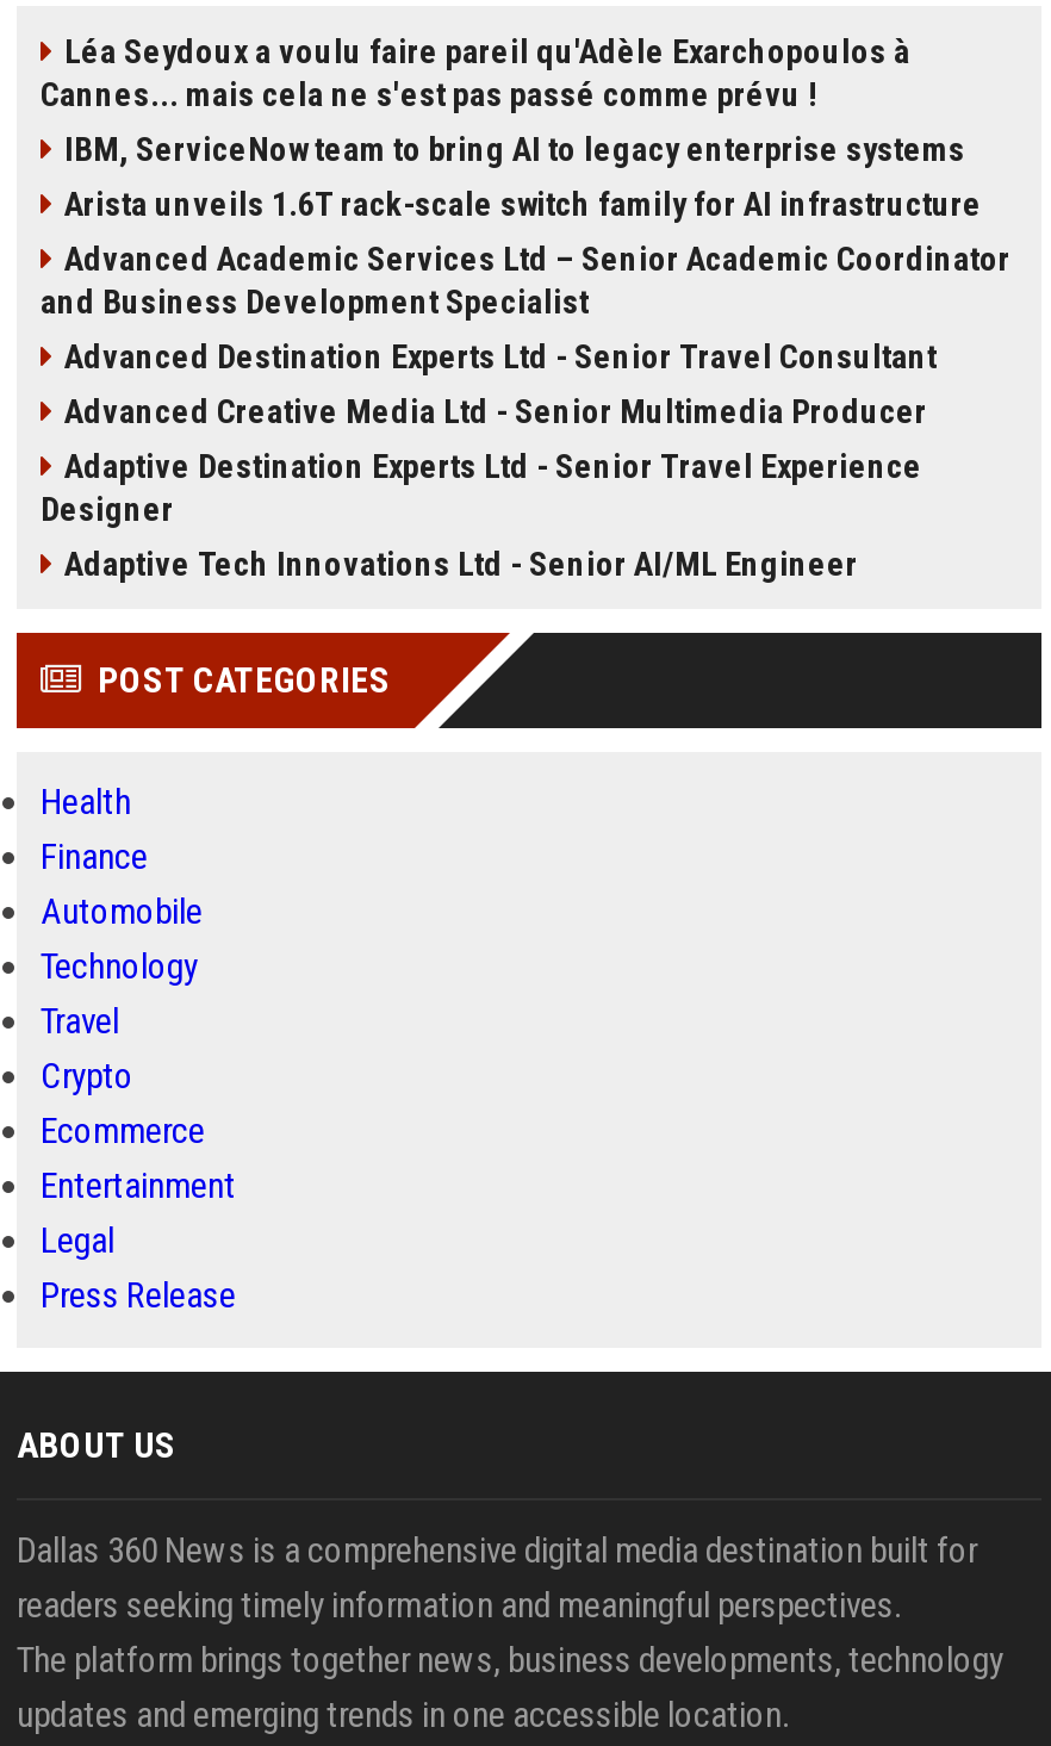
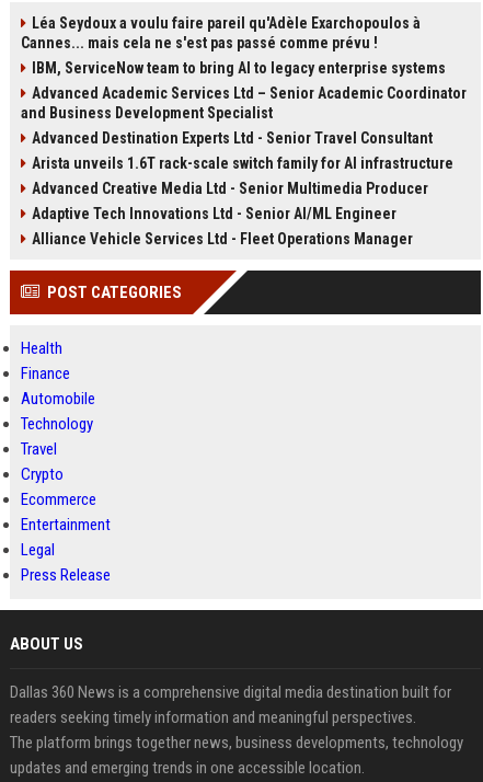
moved [64,185,982,223] -> [32,154,453,172]: Arista unveils 1.6T rack-scale switch family for AI infrastructure
[41,447,922,528] Adaptive Destination Experts Ltd - Senior Travel Experience | Designer -> none
moved [64,545,858,583] -> [32,205,396,222]: Adaptive Tech Innovations Ltd - Senior AI/ML Engineer
none -> [32,230,413,248] Alliance Vehicle Services Ltd - Fleet Operations Manager

